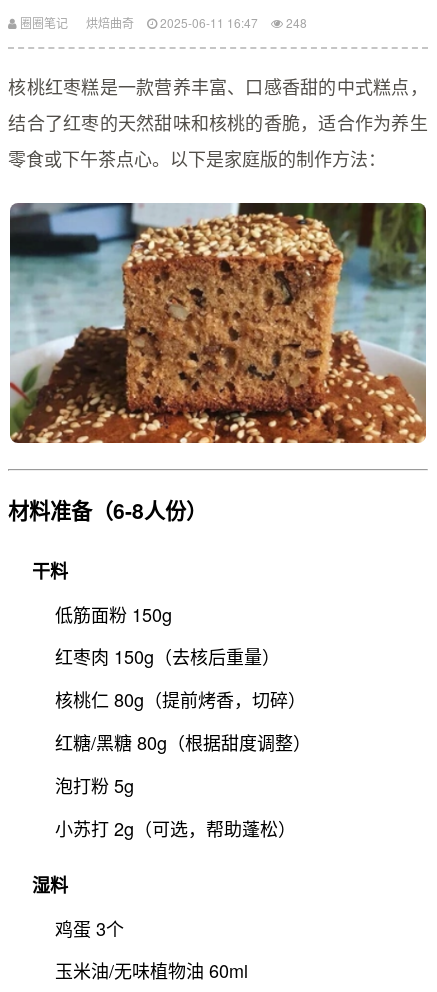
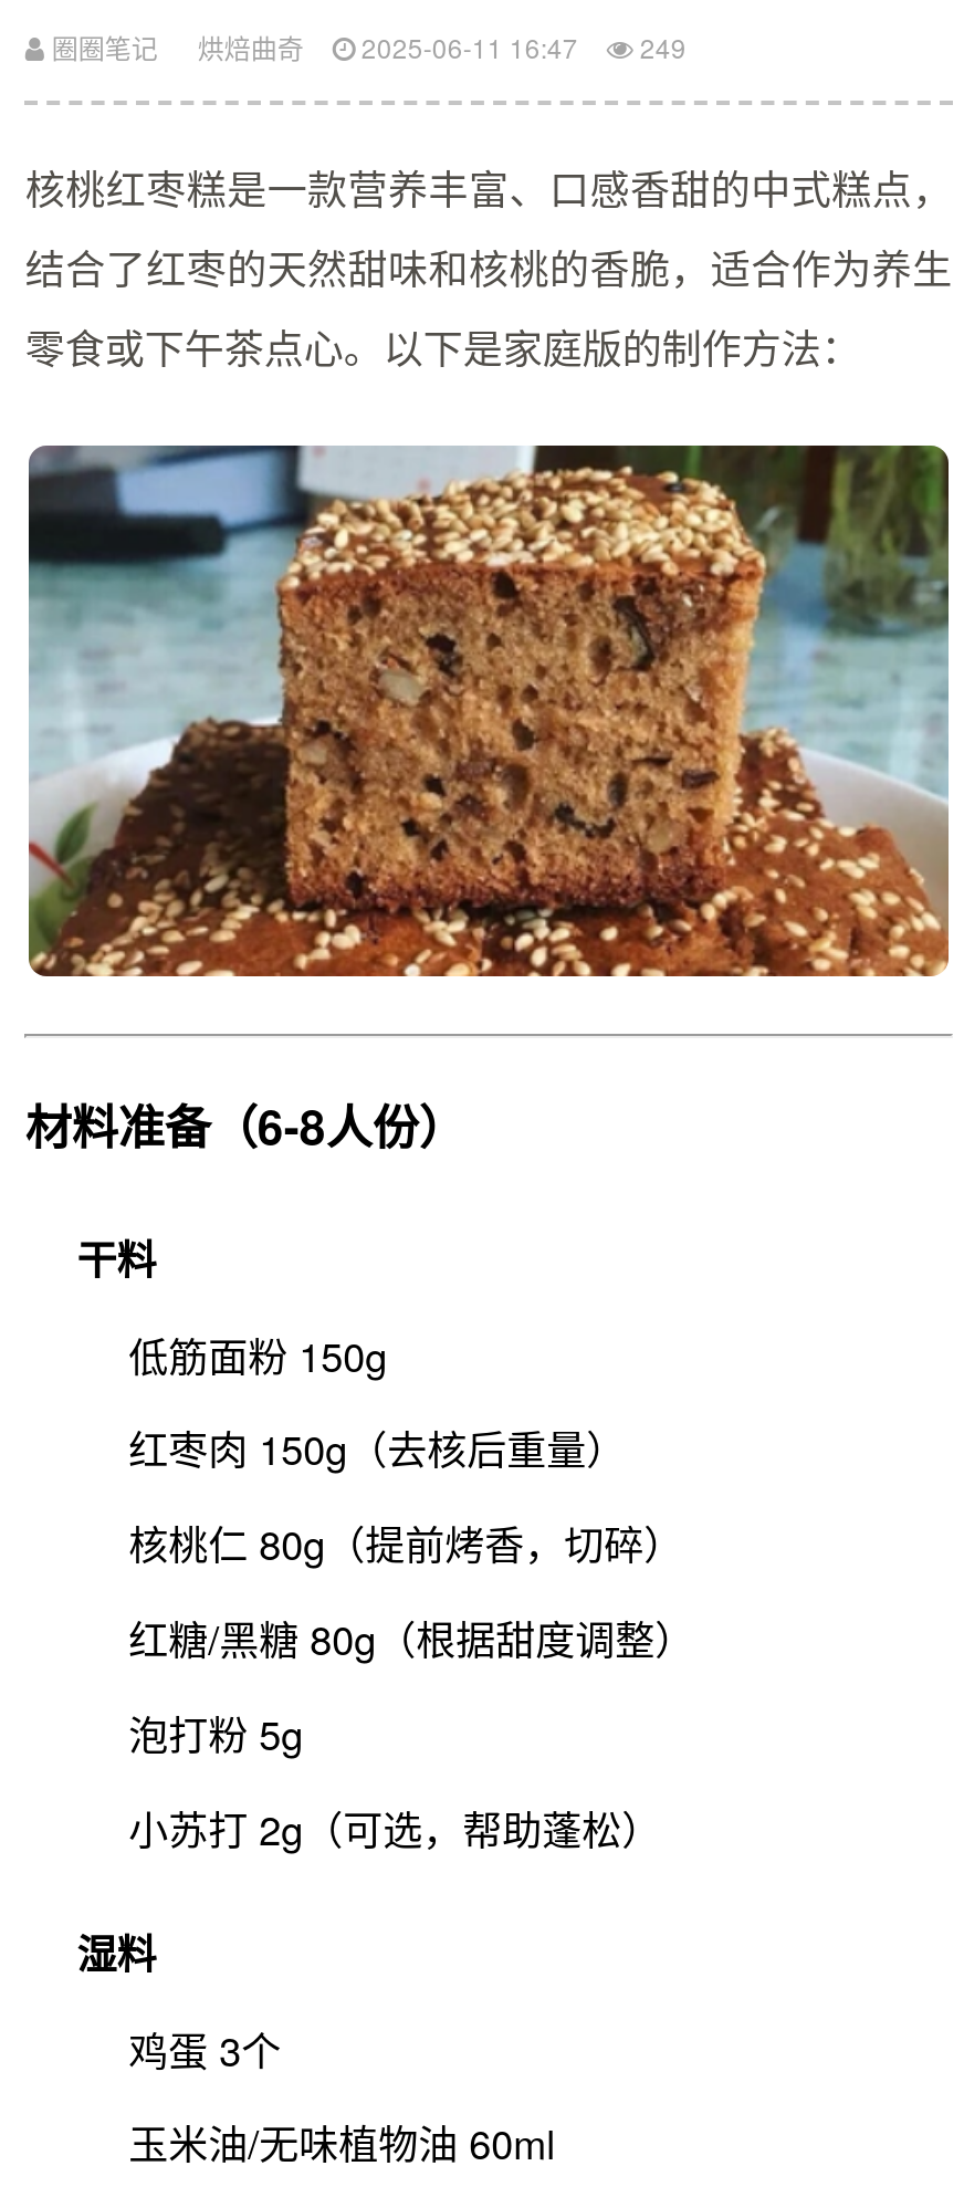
[17,14,307,31] 圈圈笔记 烘焙曲奇 2025-06-11 16:47 248 -> [45,28,686,66] 圈圈笔记 烘焙曲奇 2025-06-11 16:47 249

